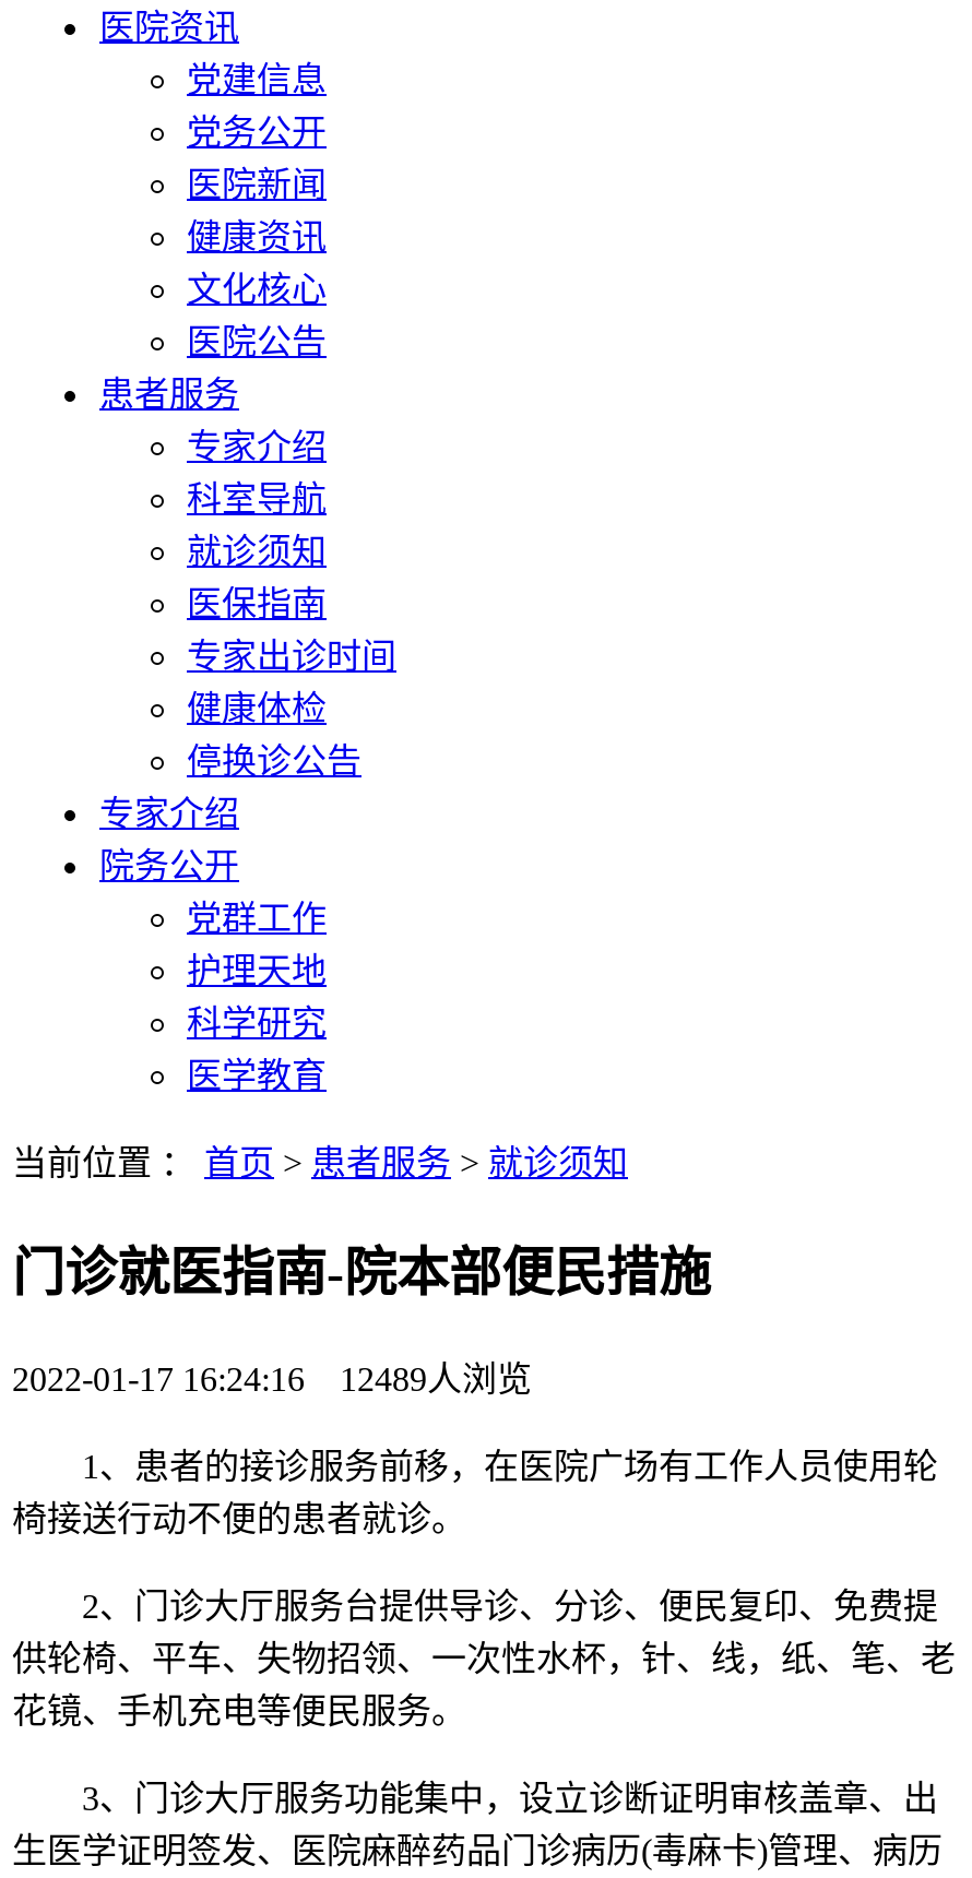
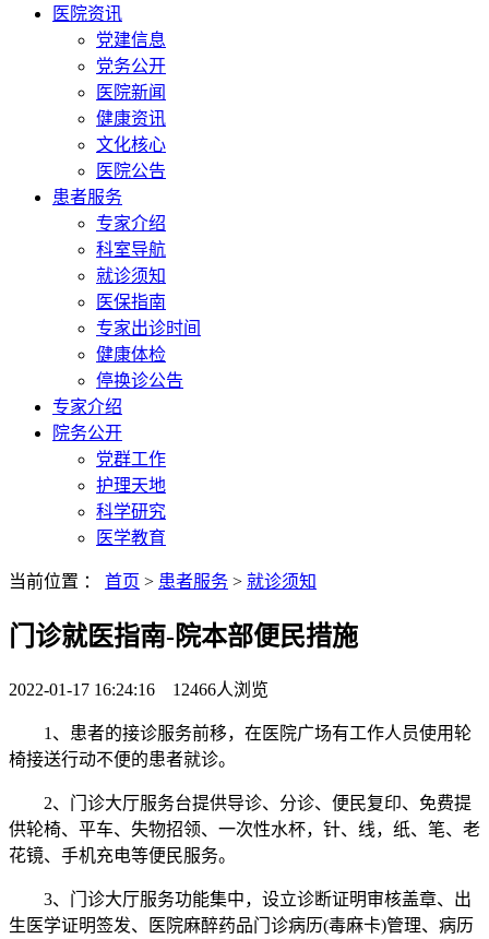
[12,1360,532,1397] 2022-01-17 16:24:16 12489人浏览 -> [9,680,269,699] 2022-01-17 16:24:16 12466人浏览

